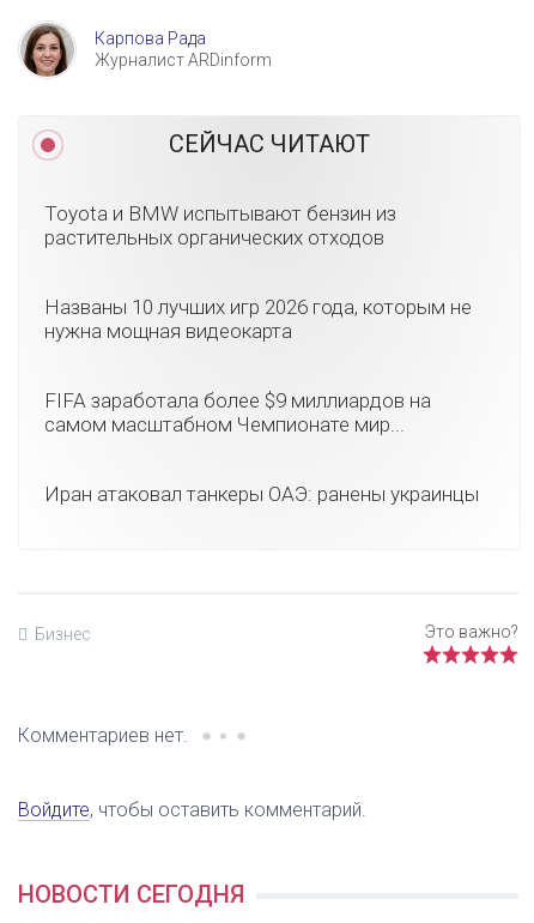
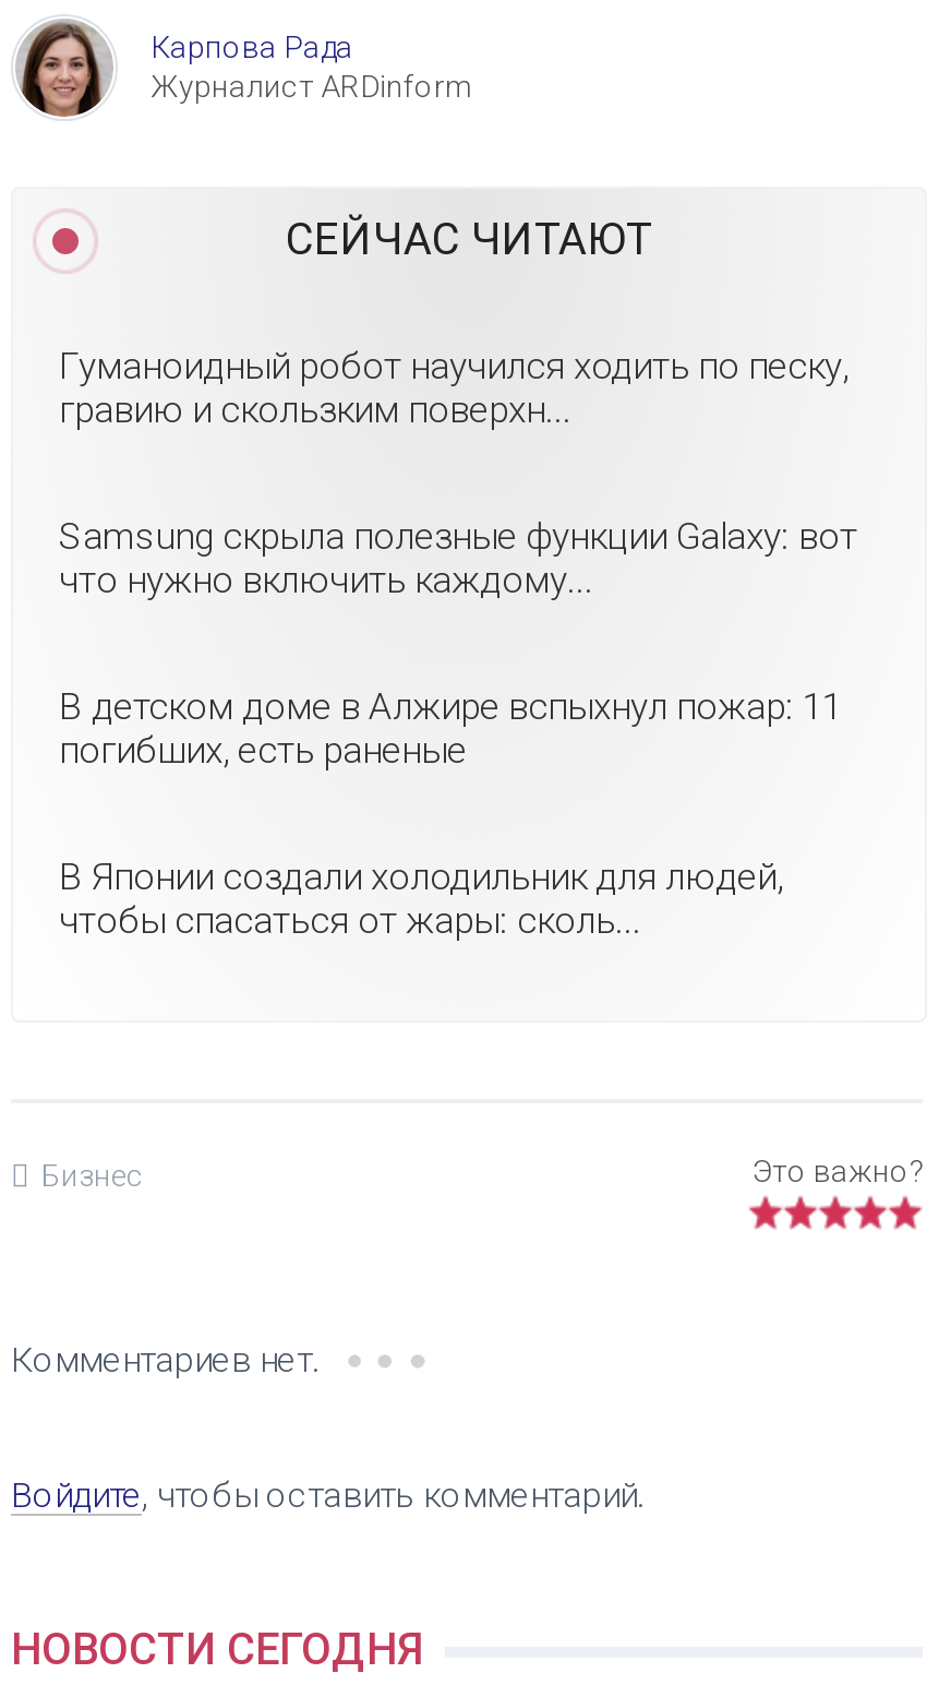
[44,201,396,249] Toyota и BMW испытывают бензин из | растительных органических отходов -> [59,343,848,431] Гуманоидный робот научился ходить по песку, | гравию и скользким поверхн...
[44,295,472,343] Названы 10 лучших игр 2026 года, которым не | нужна мощная видеокарта -> [59,514,857,601] Samsung скрыла полезные функции Galaxy: вот | что нужно включить каждому...
[44,388,431,436] FIFA заработала более $9 миллиардов на | самом масштабном Чемпионате мир... -> [59,684,842,771] В детском доме в Алжире вспыхнул пожар: 11 | погибших, есть раненые
[44,482,479,506] Иран атаковал танкеры ОАЭ: ранены украинцы -> [59,854,783,941] В Японии создали холодильник для людей, | чтобы спасаться от жары: сколь...

